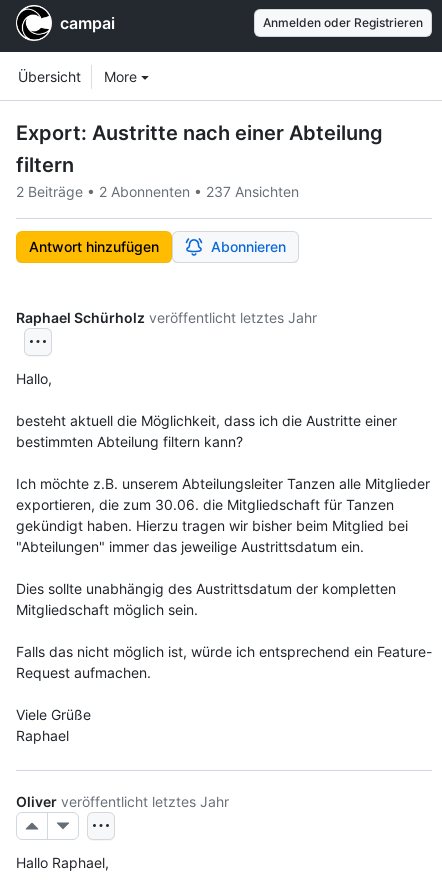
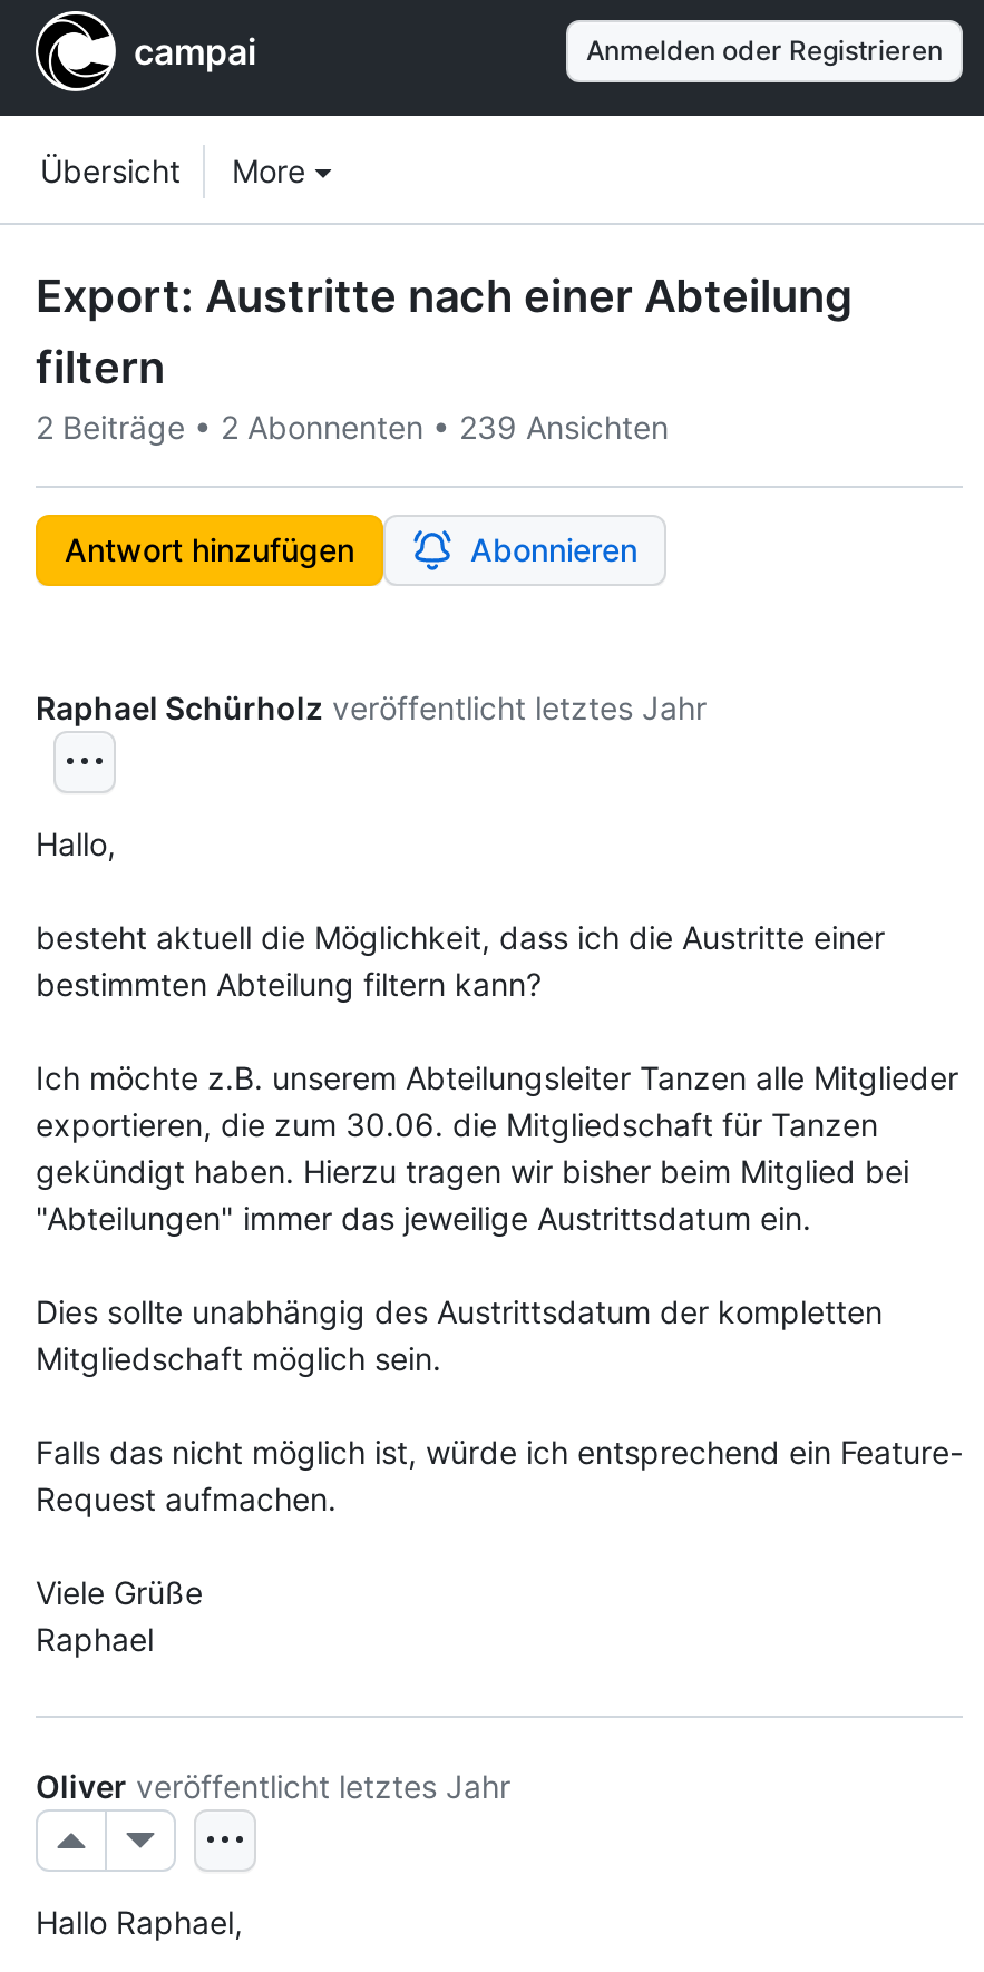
[16,183,299,200] 2 Beiträge • 2 Abonnenten • 237 Ansichten -> [36,408,669,446] 2 Beiträge • 2 Abonnenten • 239 Ansichten

